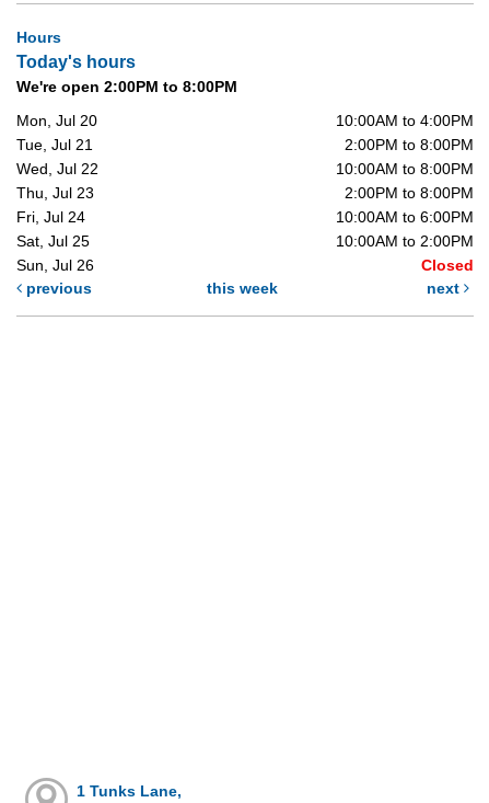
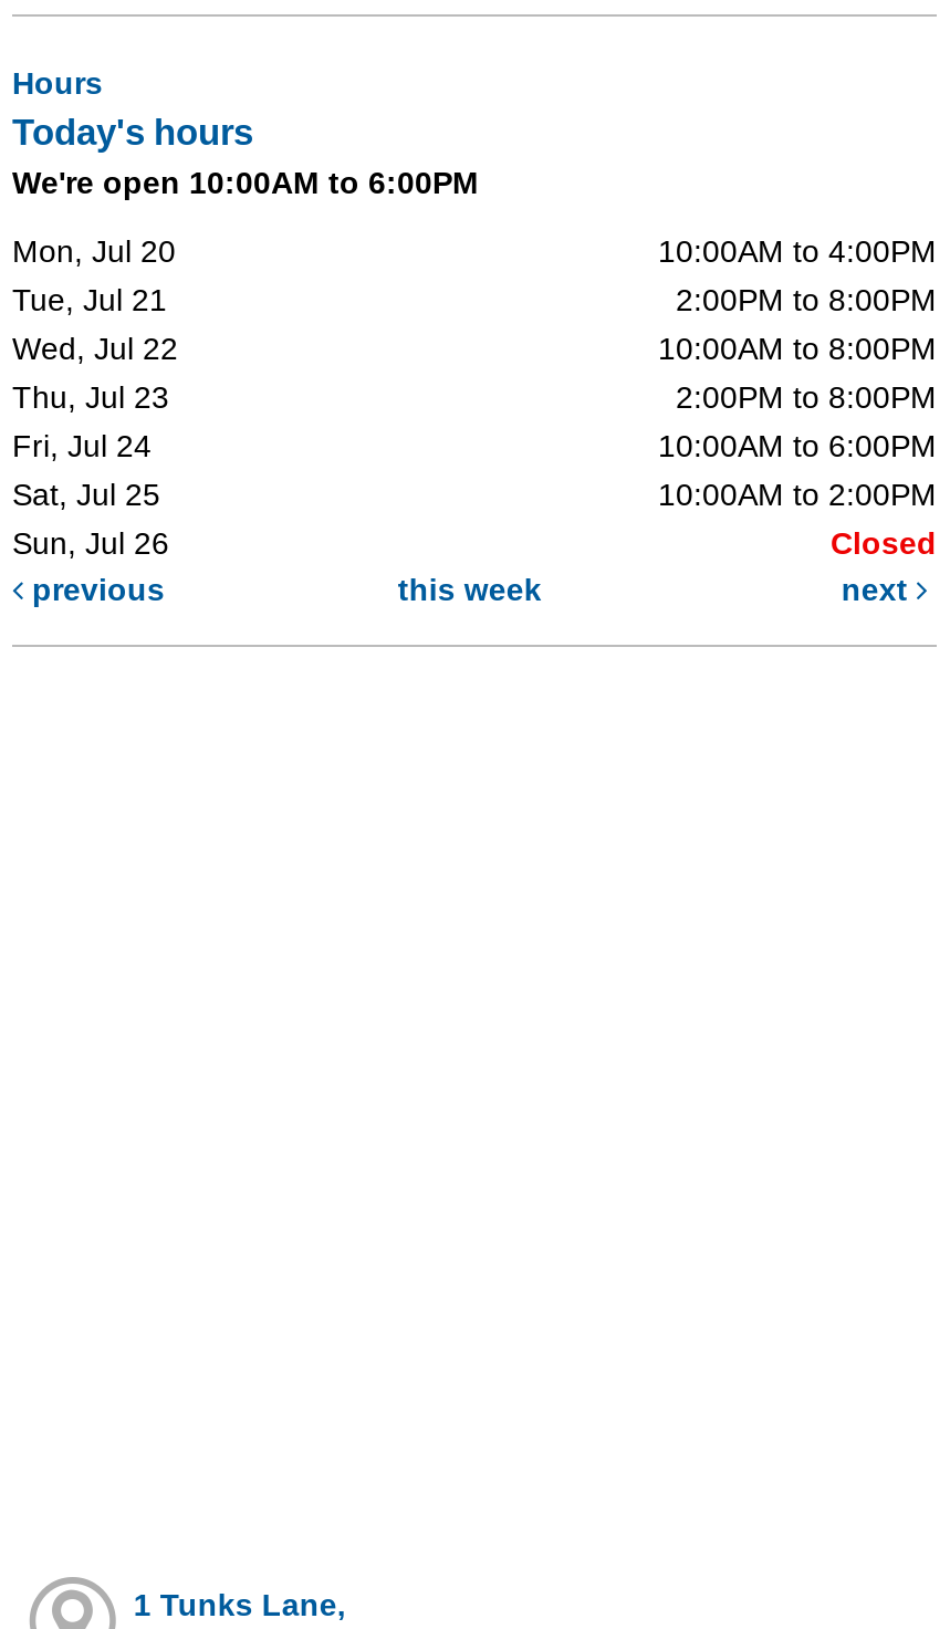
[16,78,237,95] We're open 2:00PM to 8:00PM -> [12,165,479,200] We're open 10:00AM to 6:00PM

